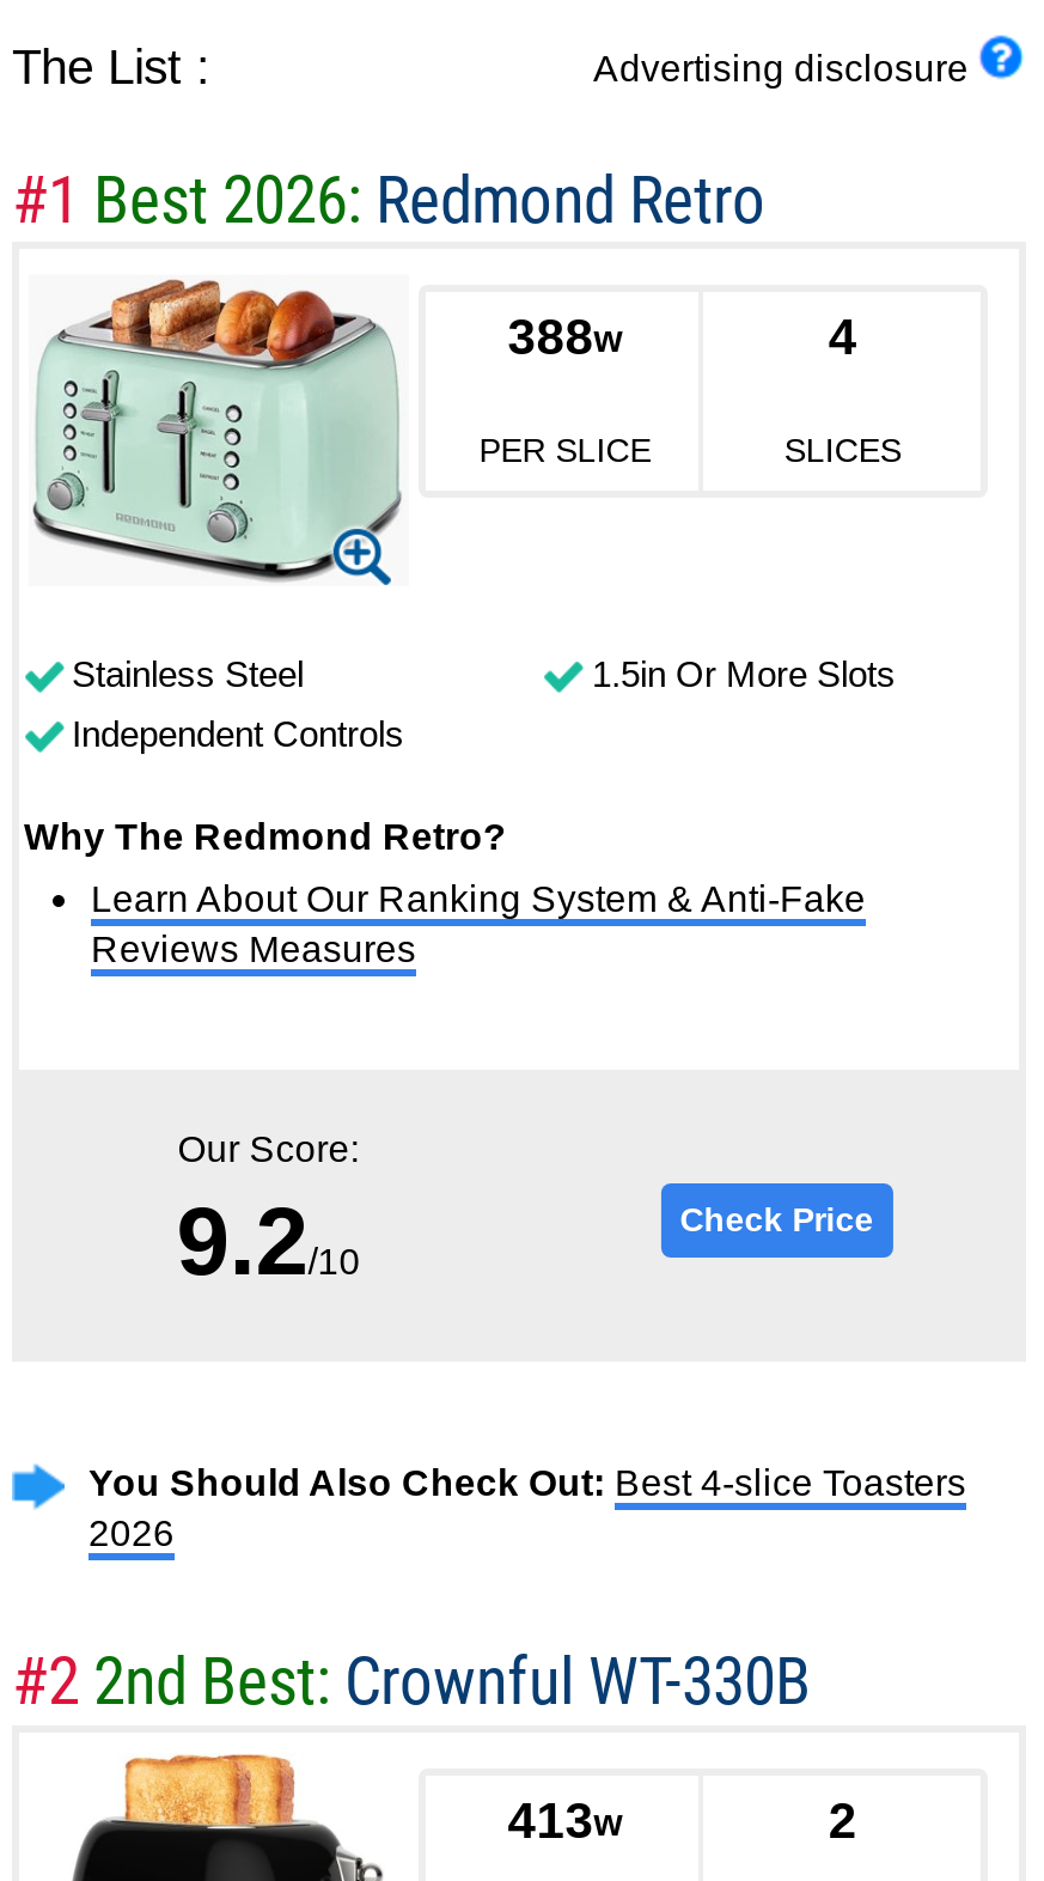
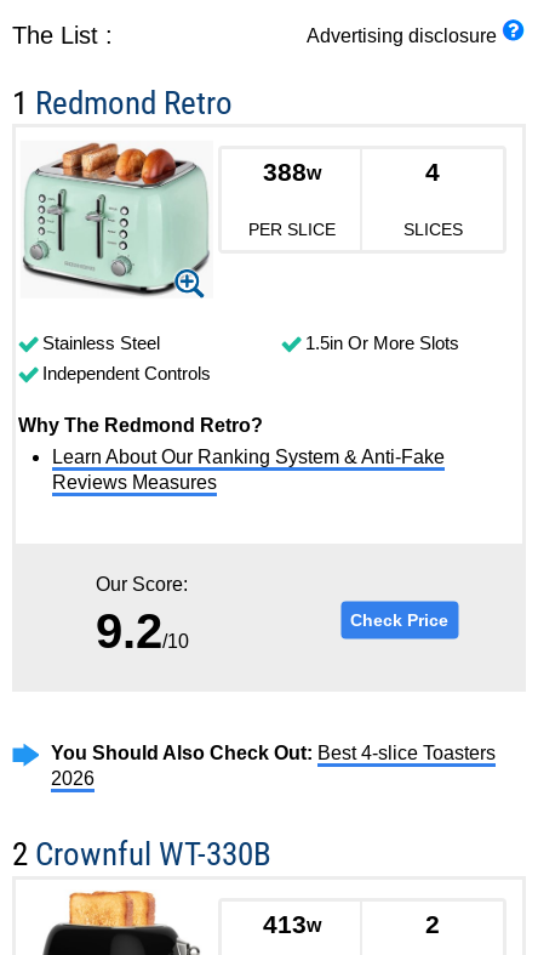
[12,163,765,239] #1 Best 2026: Redmond Retro -> [12,84,233,123] 1 Redmond Retro
[12,1645,811,1722] #2 2nd Best: Crownful WT-330B -> [12,835,271,874] 2 Crownful WT-330B

